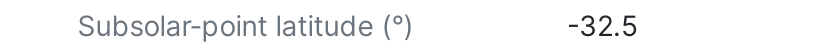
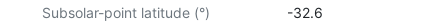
[567,8,639,42] -32.5 -> [286,4,322,21] -32.6

